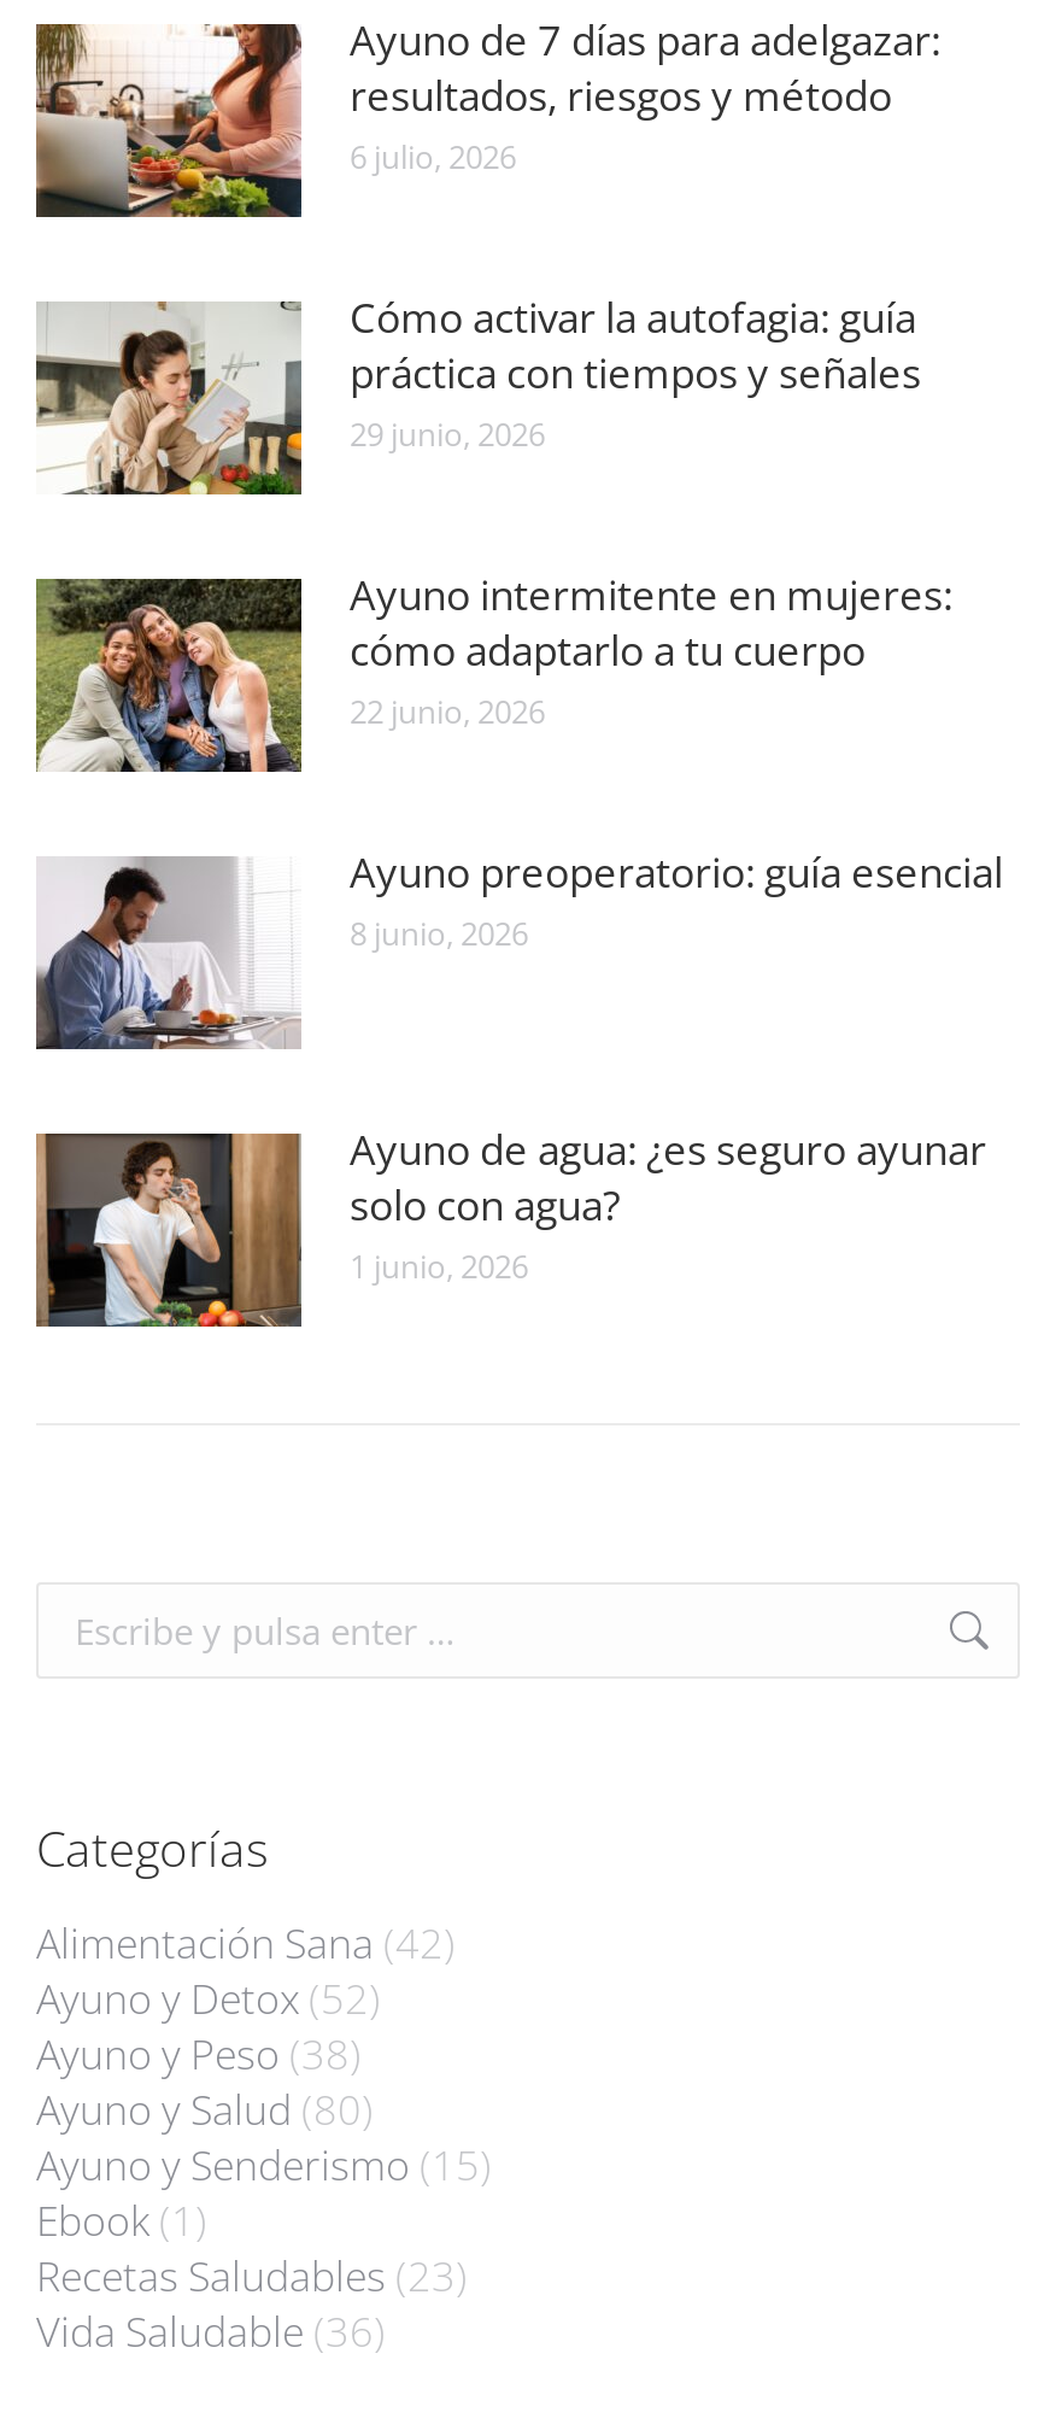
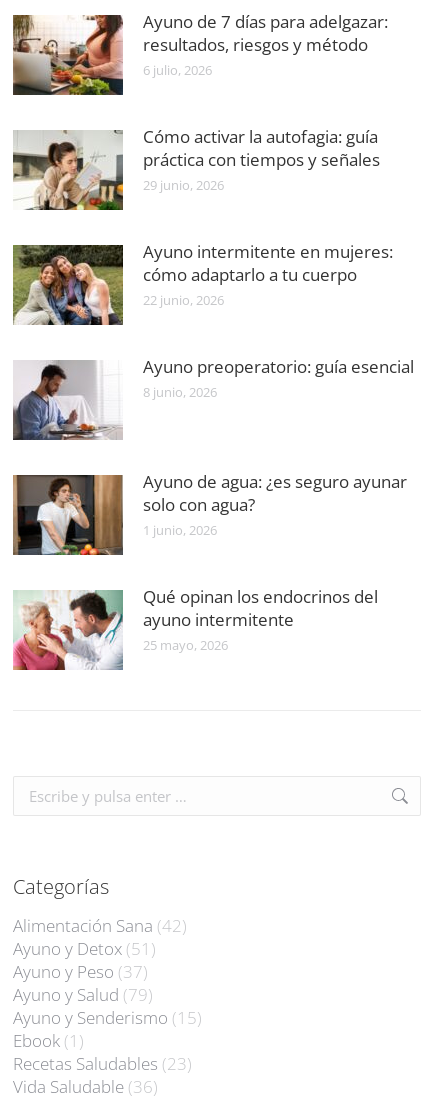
none -> [13,585,378,671] [image] | Qué opinan los endocrinos del | ayuno intermitente | 25 mayo, 2026
[36,1971,381,2027] Ayuno y Detox (52) -> [13,937,156,960] Ayuno y Detox (51)
[36,2027,362,2082] Ayuno y Peso (38) -> [13,960,148,983] Ayuno y Peso (37)
[36,2082,374,2138] Ayuno y Salud (80) -> [13,983,153,1006] Ayuno y Salud (79)

